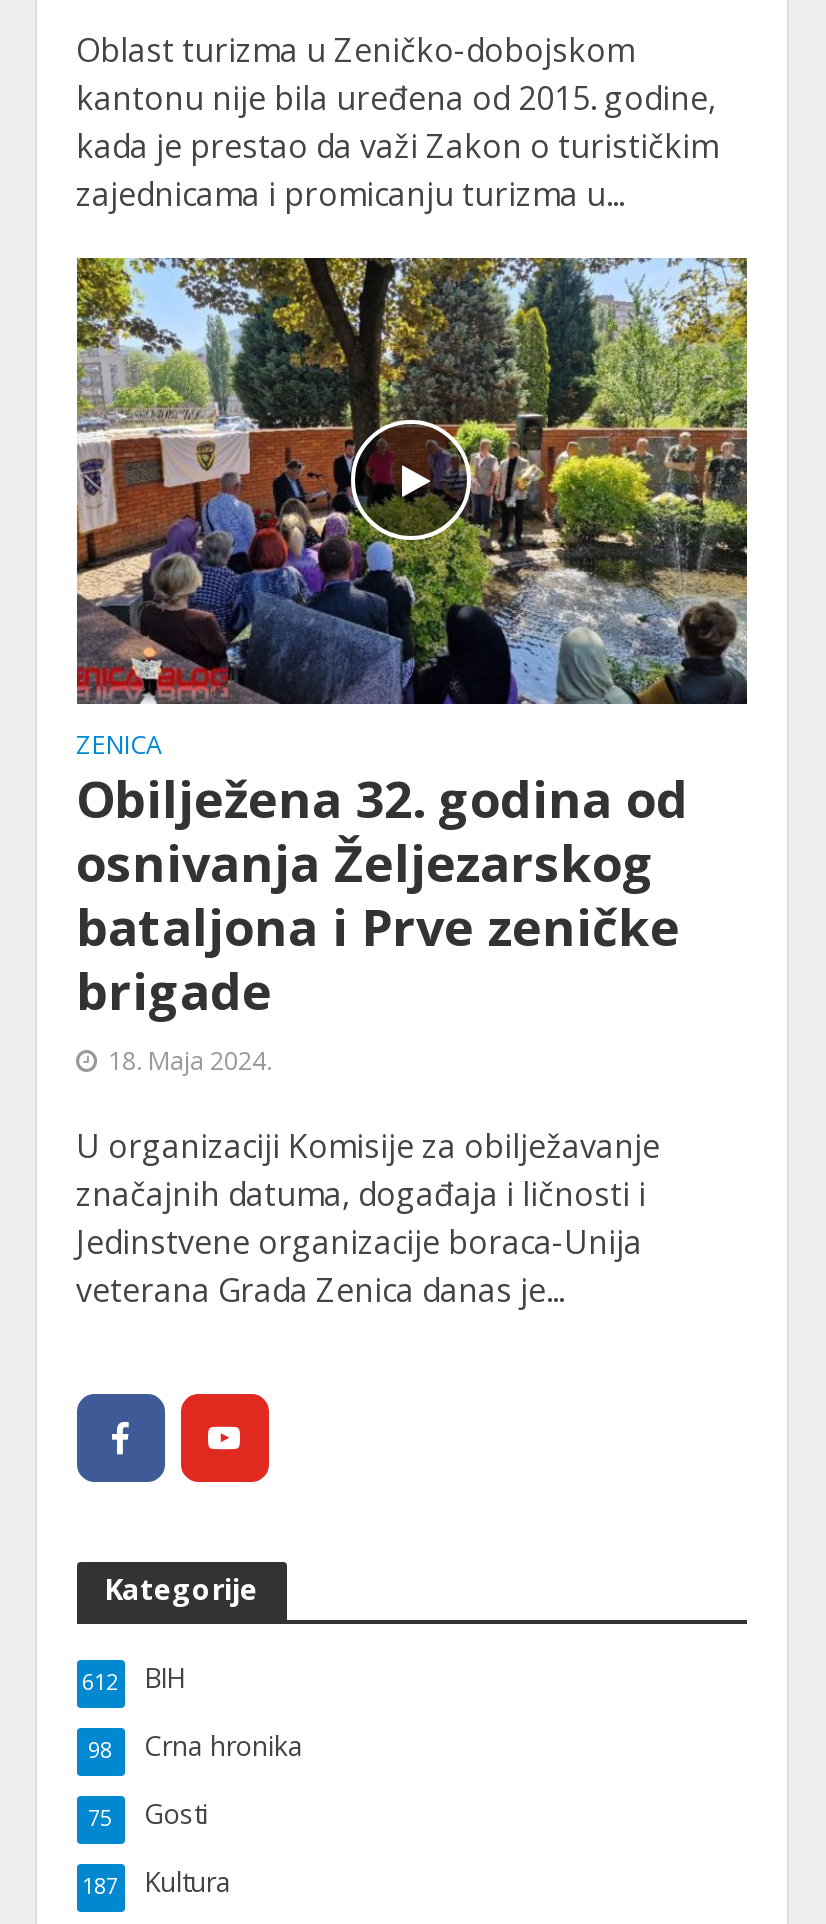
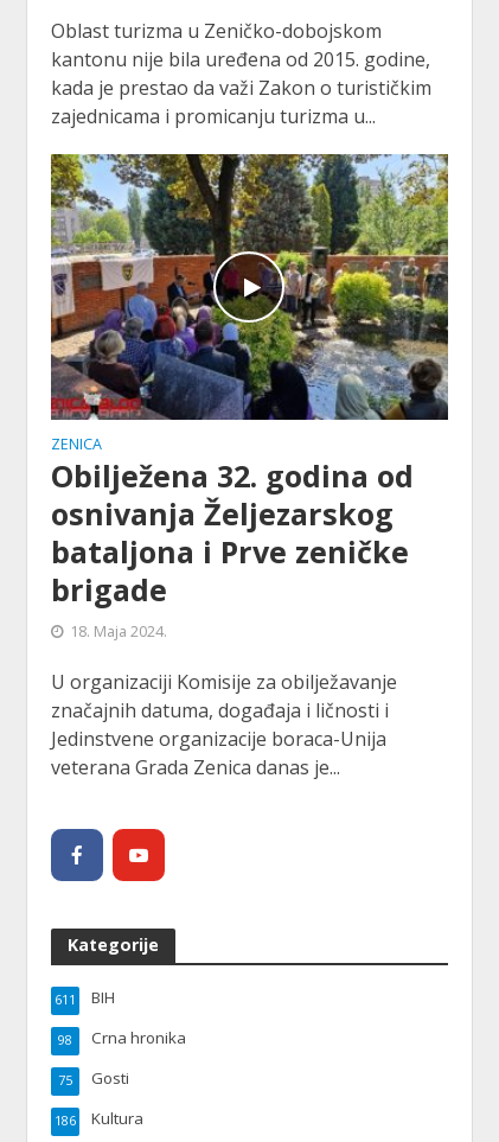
[82,1660,184,1696] 612 BIH -> [54,986,114,1008] 611 BIH
[82,1864,232,1900] 187 Kultura -> [54,1107,143,1129] 186 Kultura

